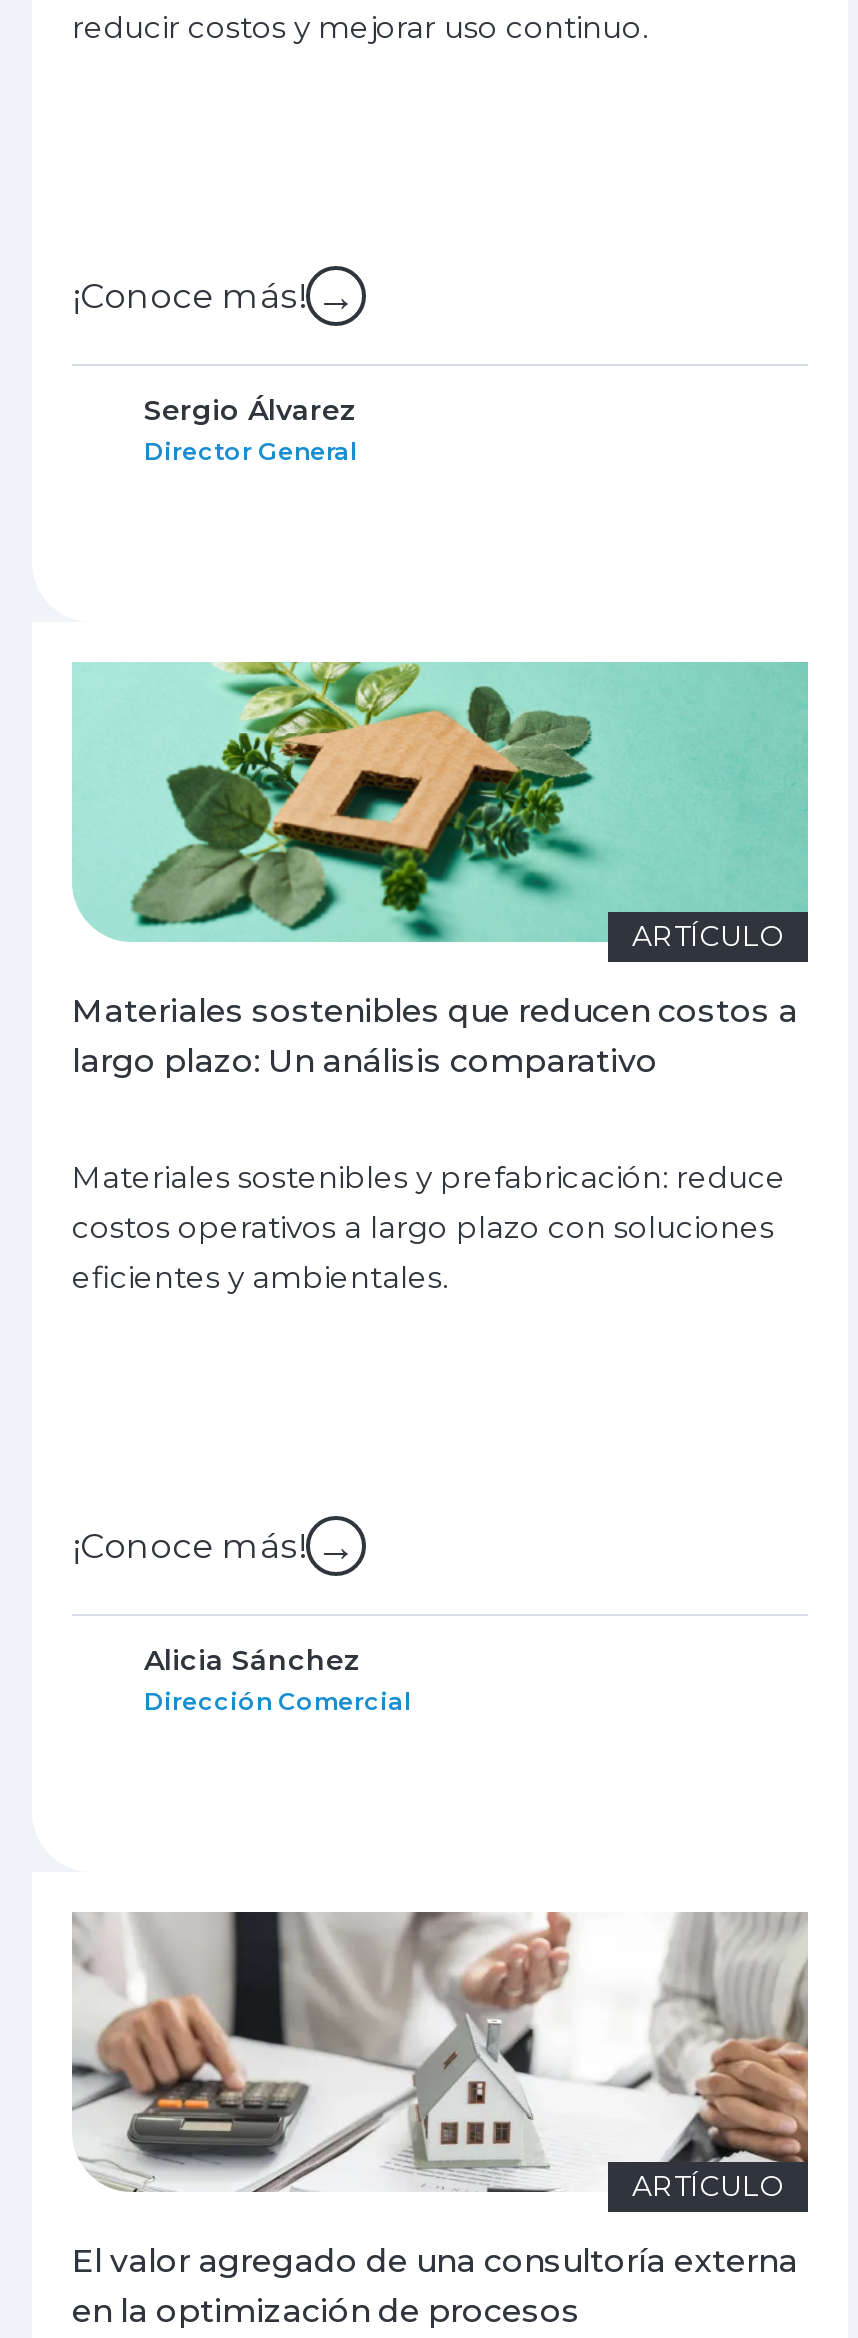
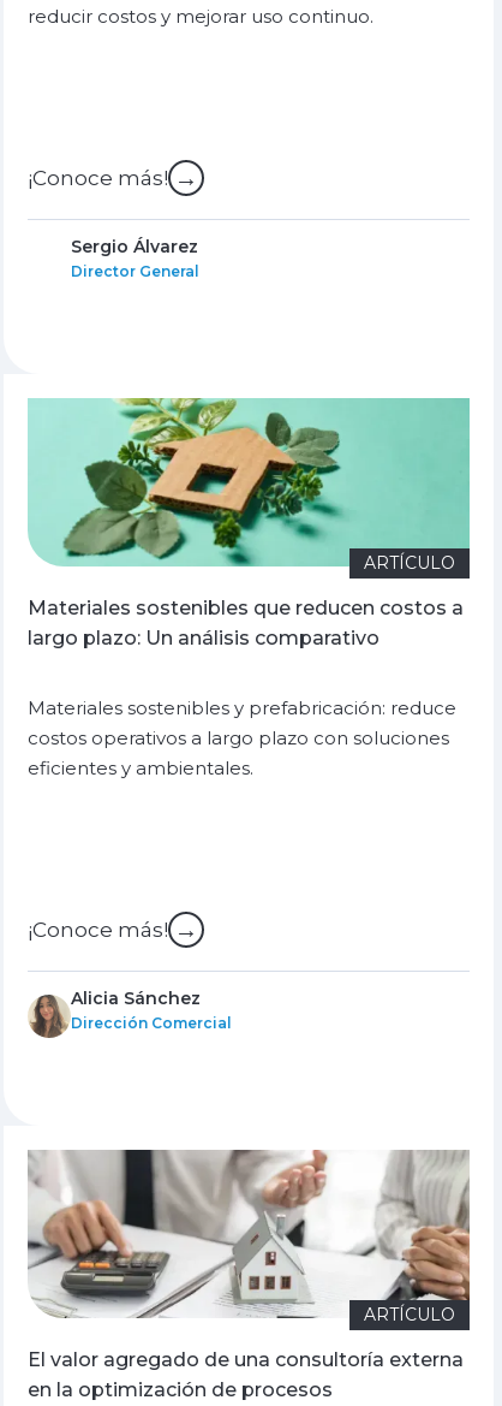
none -> [28,993,67,1039] [image]

